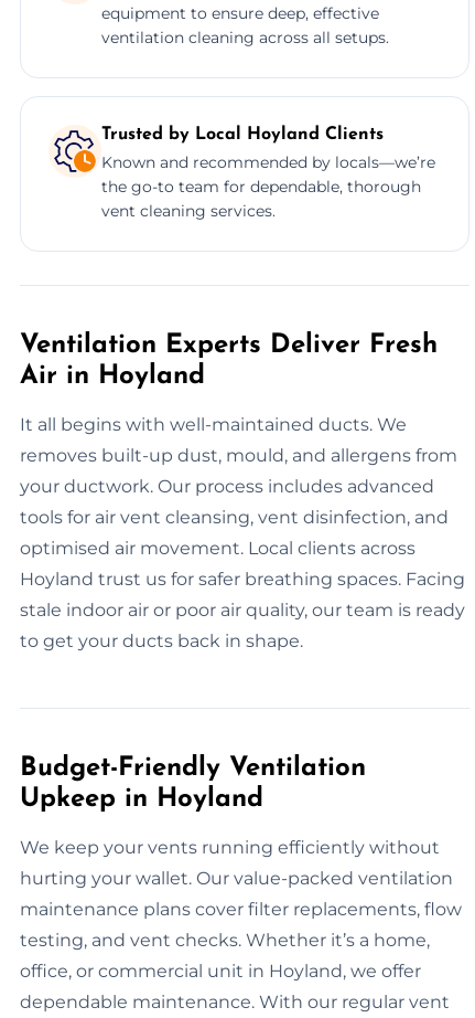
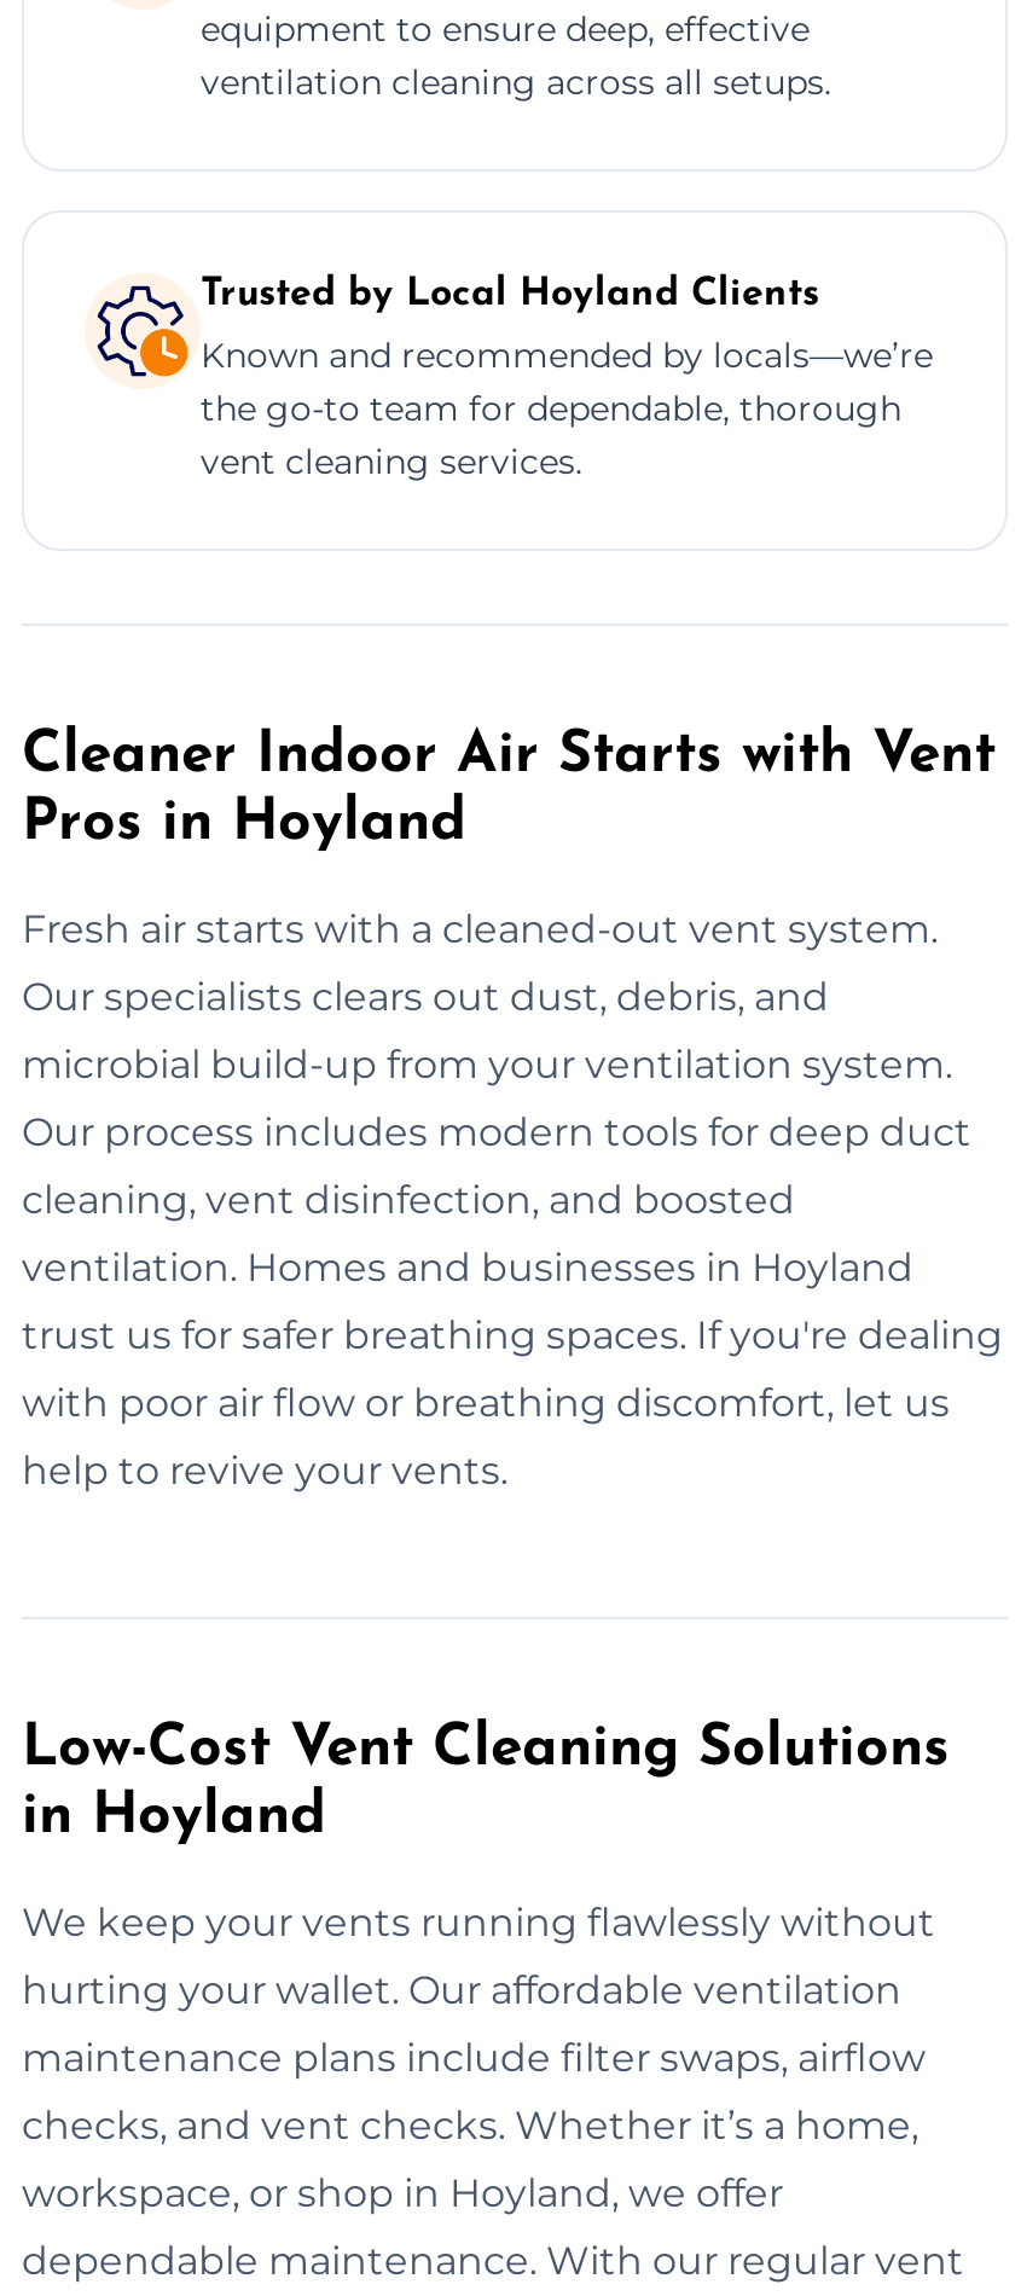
[20,332,465,651] Ventilation Experts Deliver Fresh | Air in Hoyland | It all begins with well-maintained ducts. We | removes built-up dust, mould, and allergens from | your ductwork. Our process includes advanced | tools for air vent cleansing, vent disinfection, and | optimised air movement. Local clients across | Hoyland trust us for safer breathing spaces. Facing | stale indoor air or poor air quality, our team is ready | to get your ducts back in shape. -> [22,727,1003,1493] Cleaner Indoor Air Starts with Vent | Pros in Hoyland | Fresh air starts with a cleaned-out vent system. | Our specialists clears out dust, debris, and | microbial build-up from your ventilation system. | Our process includes modern tools for deep duct | cleaning, vent disinfection, and boosted | ventilation. Homes and businesses in Hoyland | trust us for safer breathing spaces. If you're dealing | with poor air flow or breathing discomfort, let us | help to revive your vents.
[20,755,462,981] Budget-Friendly Ventilation | Upkeep in Hoyland | We keep your vents running efficiently without | hurting your wallet. Our value-packed ventilation | maintenance plans cover filter replacements, flow | testing, and vent checks. Whether it’s a home, | office, or commercial unit in Hoyland, we offer -> [22,1720,950,2216] Low-Cost Vent Cleaning Solutions | in Hoyland | We keep your vents running flawlessly without | hurting your wallet. Our affordable ventilation | maintenance plans include filter swaps, airflow | checks, and vent checks. Whether it’s a home, | workspace, or shop in Hoyland, we offer

